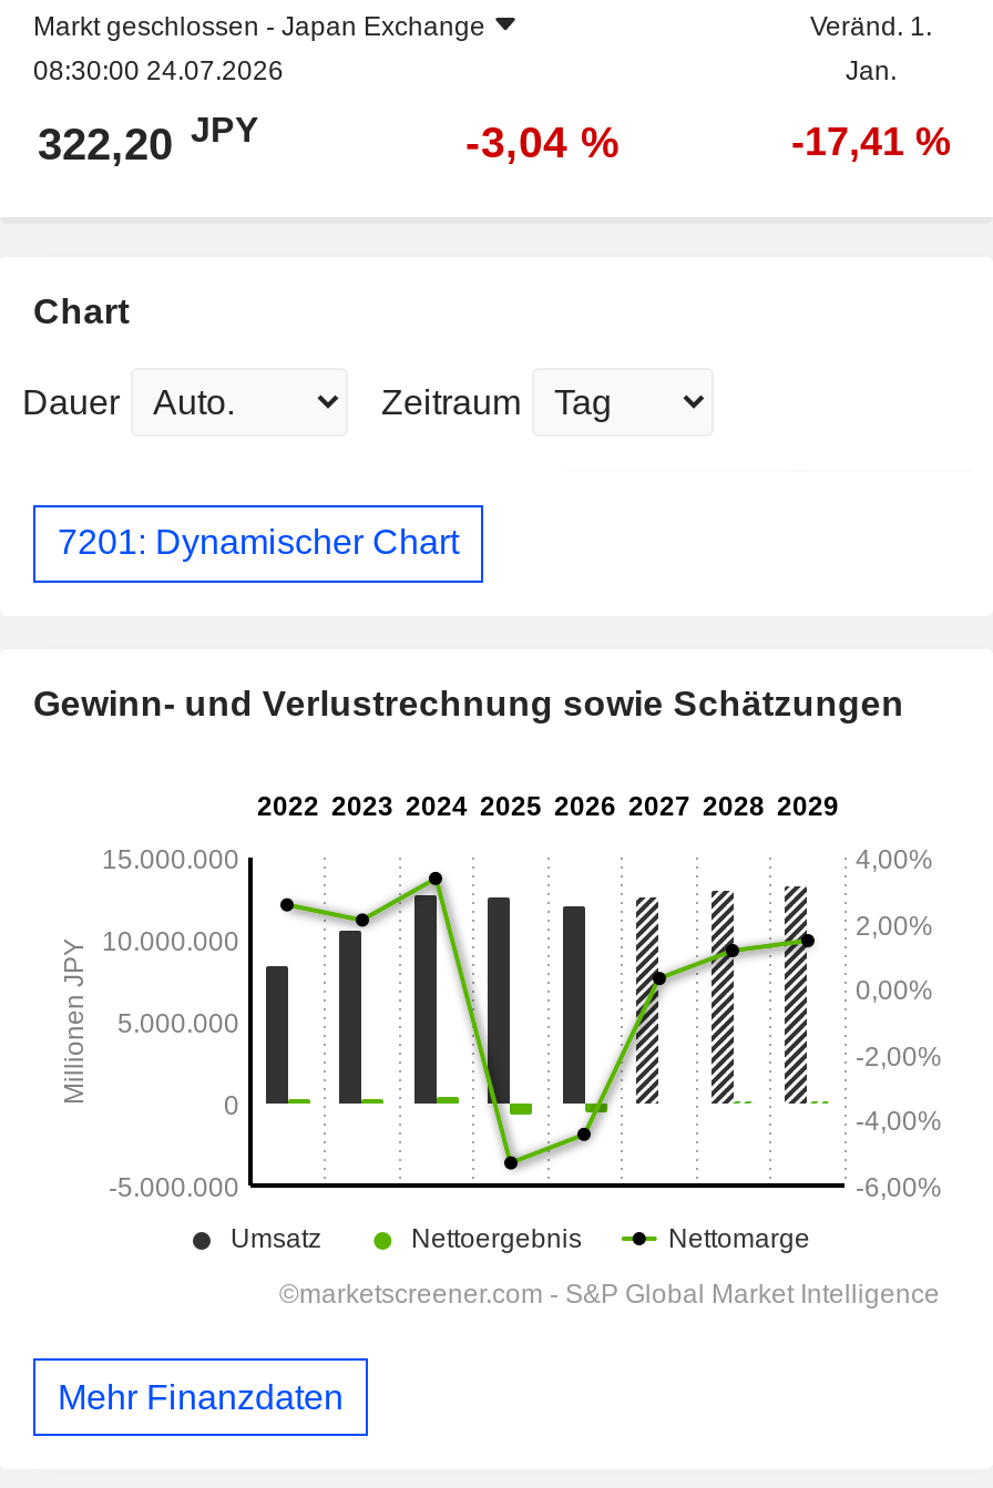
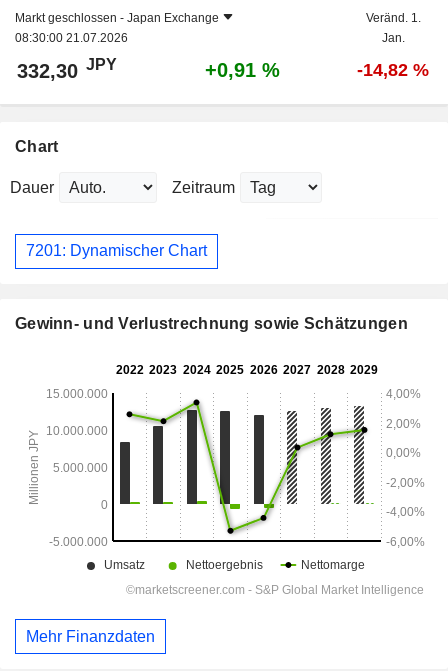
[33,55,284,86] 08:30:00 24.07.2026 -> [15,31,128,45] 08:30:00 21.07.2026
[38,111,259,168] 322,20 JPY -> [17,56,117,82] 332,30 JPY
[465,117,621,166] -3,04 % -> [205,59,280,81] +0,91 %
[791,119,951,164] -17,41 % -> [357,60,429,80] -14,82 %

